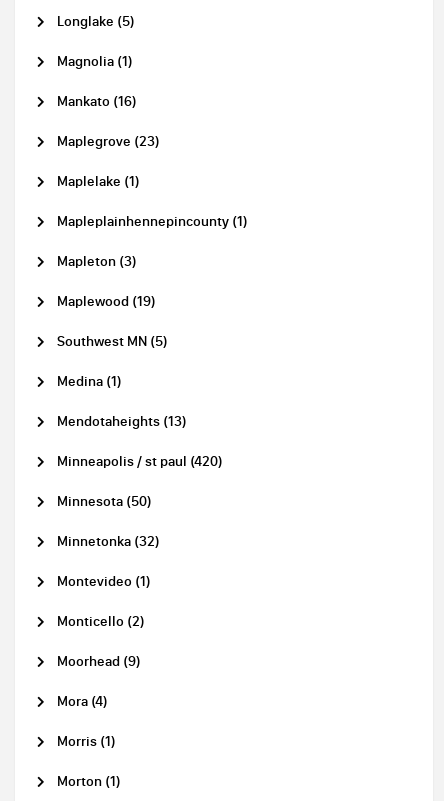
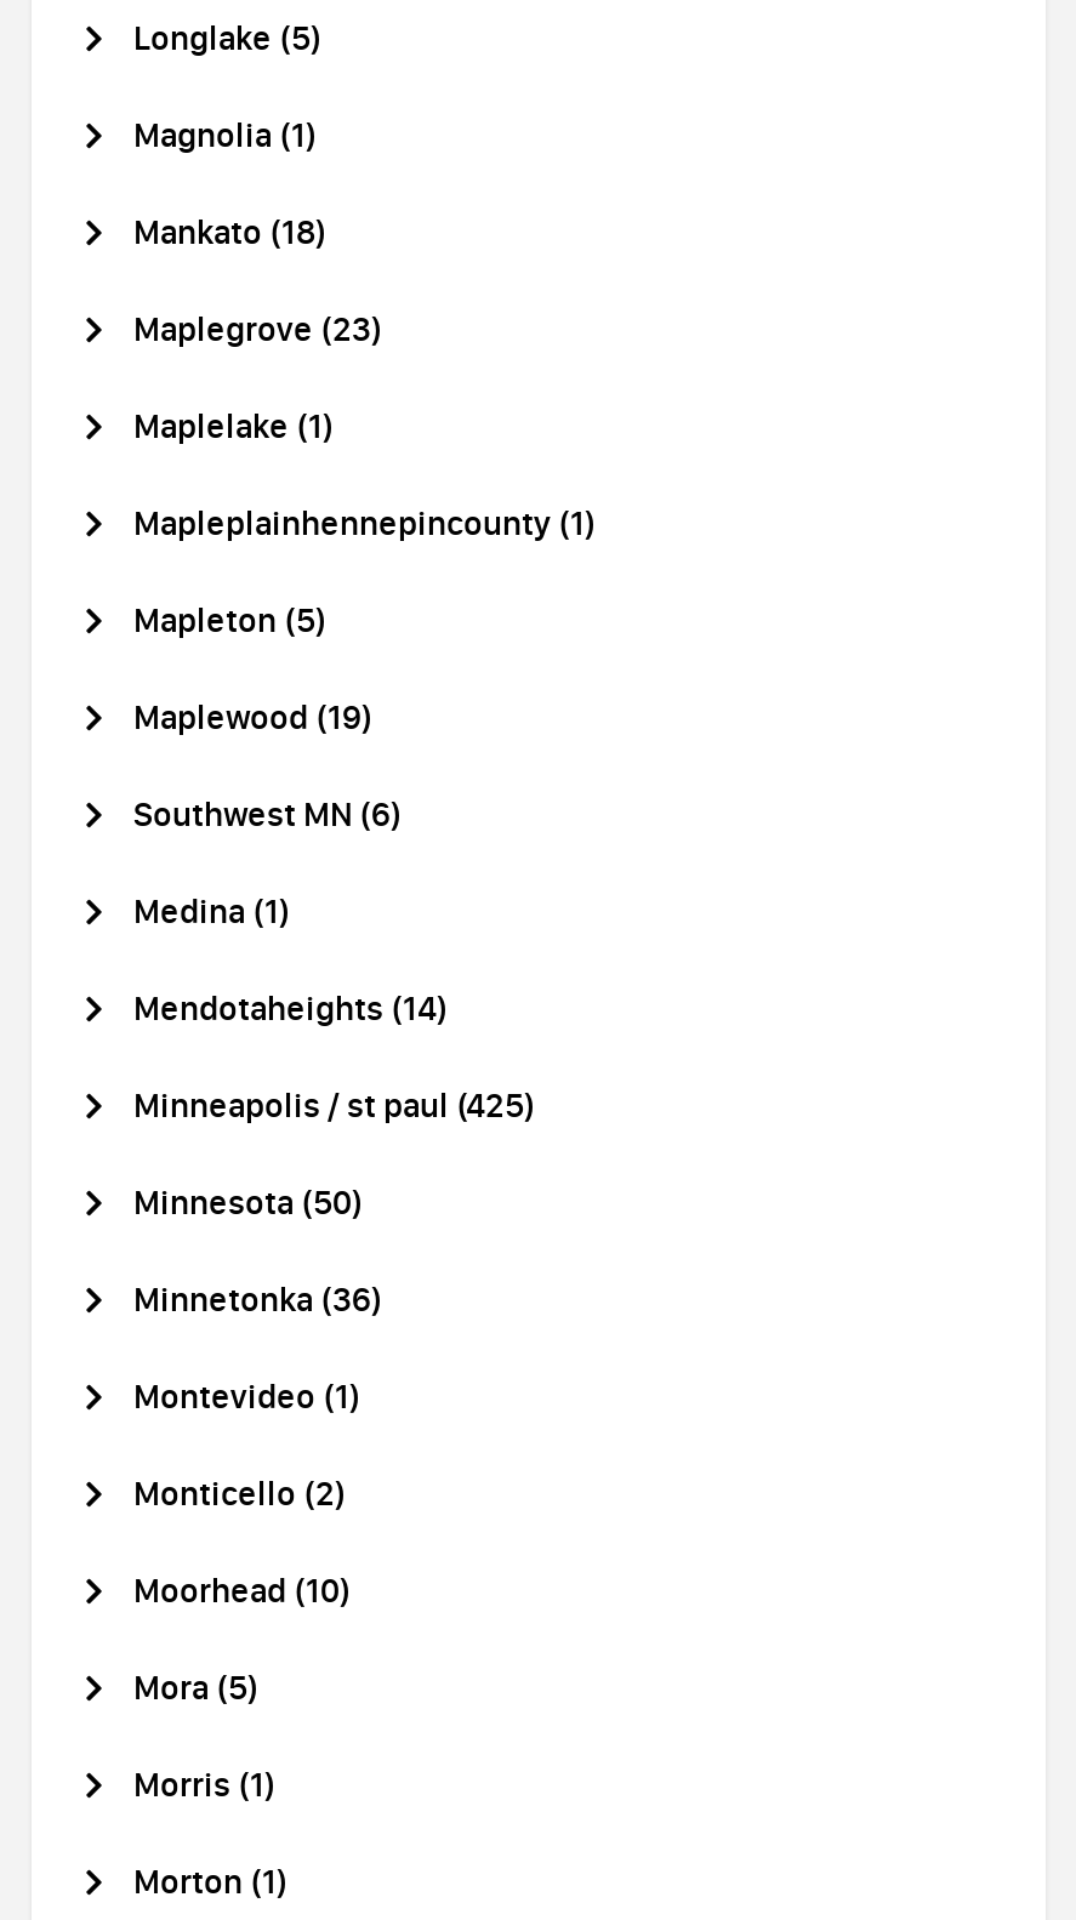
[57,92,137,110] Mankato (16) -> [133,210,328,253] Mankato (18)
[57,252,137,270] Mapleton (3) -> [133,598,328,642] Mapleton (5)
[57,332,168,350] Southwest MN (5) -> [133,792,403,836] Southwest MN (6)
[57,412,187,430] Mendotaheights (13) -> [133,986,449,1030] Mendotaheights (14)
[57,452,223,470] Minneapolis / st paul (420) -> [133,1083,536,1127] Minneapolis / st paul (425)
[57,532,160,550] Minnetonka (32) -> [133,1277,383,1321] Minnetonka (36)
[57,652,141,670] Moorhead (9) -> [133,1568,352,1612] Moorhead (10)
[57,692,108,710] Mora (4) -> [133,1665,260,1709] Mora (5)

